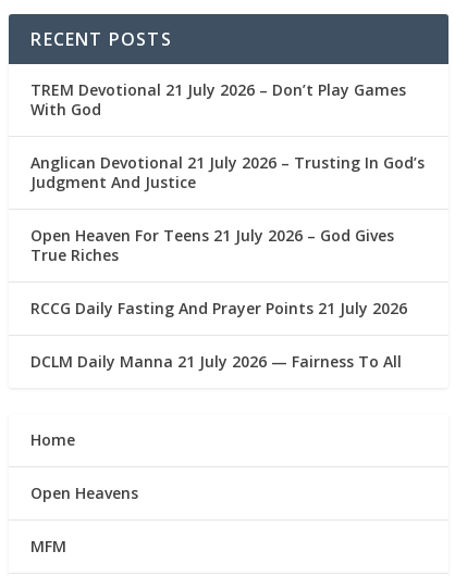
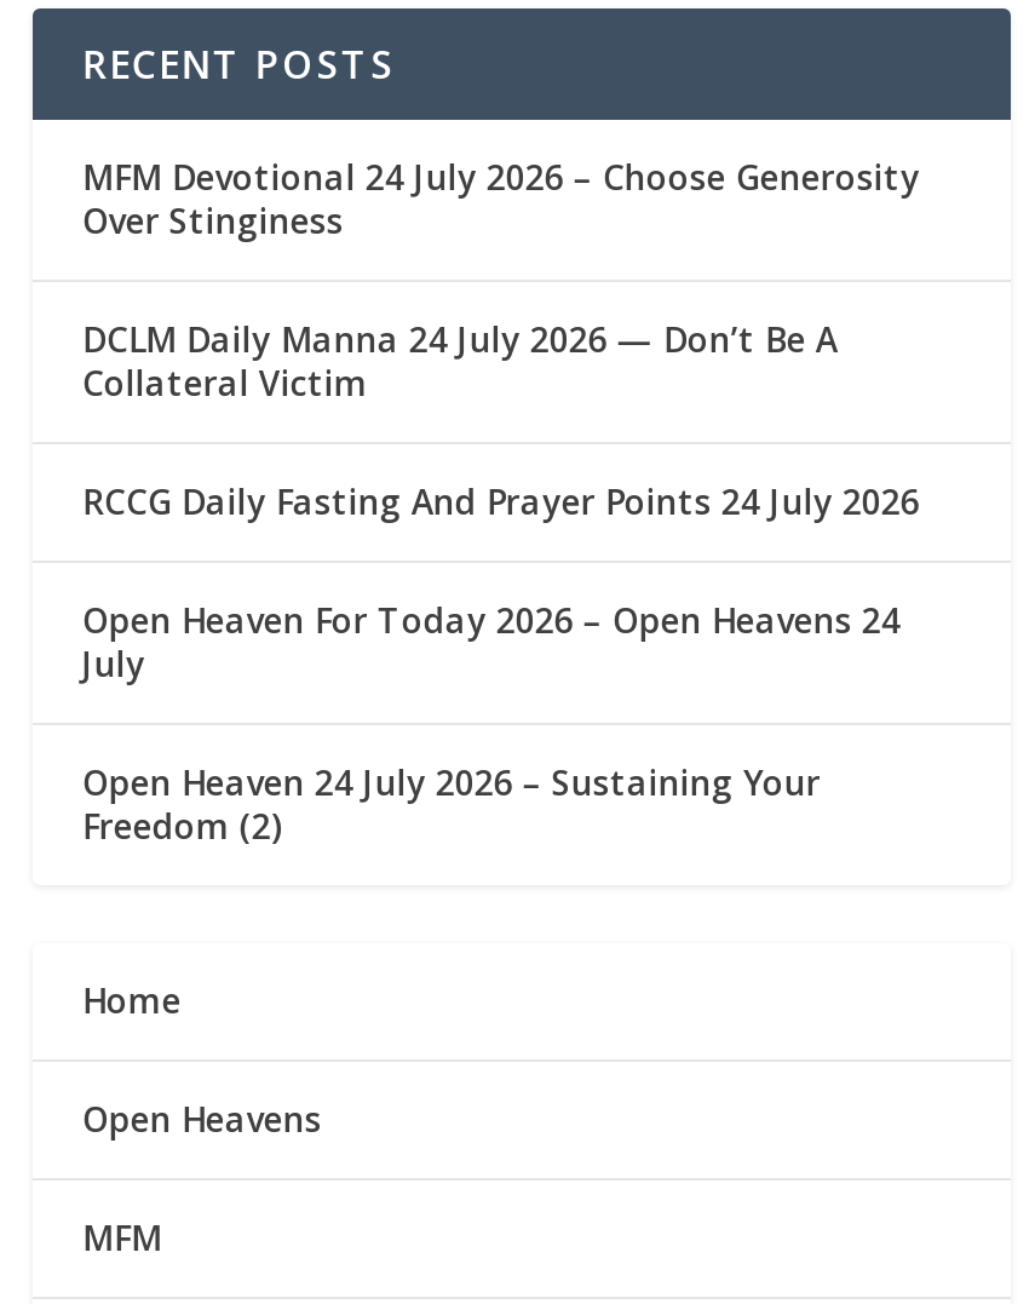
[31,79,406,120] TREM Devotional 21 July 2026 – Don’t Play Games | With God -> [82,154,920,244] MFM Devotional 24 July 2026 – Choose Generosity | Over Stinginess
[31,152,425,192] Anglican Devotional 21 July 2026 – Trusting In God’s | Judgment And Justice -> [82,316,837,406] DCLM Daily Manna 24 July 2026 — Don’t Be A | Collateral Victim
[31,225,394,265] Open Heaven For Teens 21 July 2026 – God Gives | True Riches -> [82,478,920,525] RCCG Daily Fasting And Prayer Points 24 July 2026
[31,298,408,319] RCCG Daily Fasting And Prayer Points 21 July 2026 -> [82,597,900,687] Open Heaven For Today 2026 – Open Heavens 24 | July
[31,351,402,372] DCLM Daily Manna 21 July 2026 — Fairness To All -> [82,759,820,849] Open Heaven 24 July 2026 – Sustaining Your | Freedom (2)

